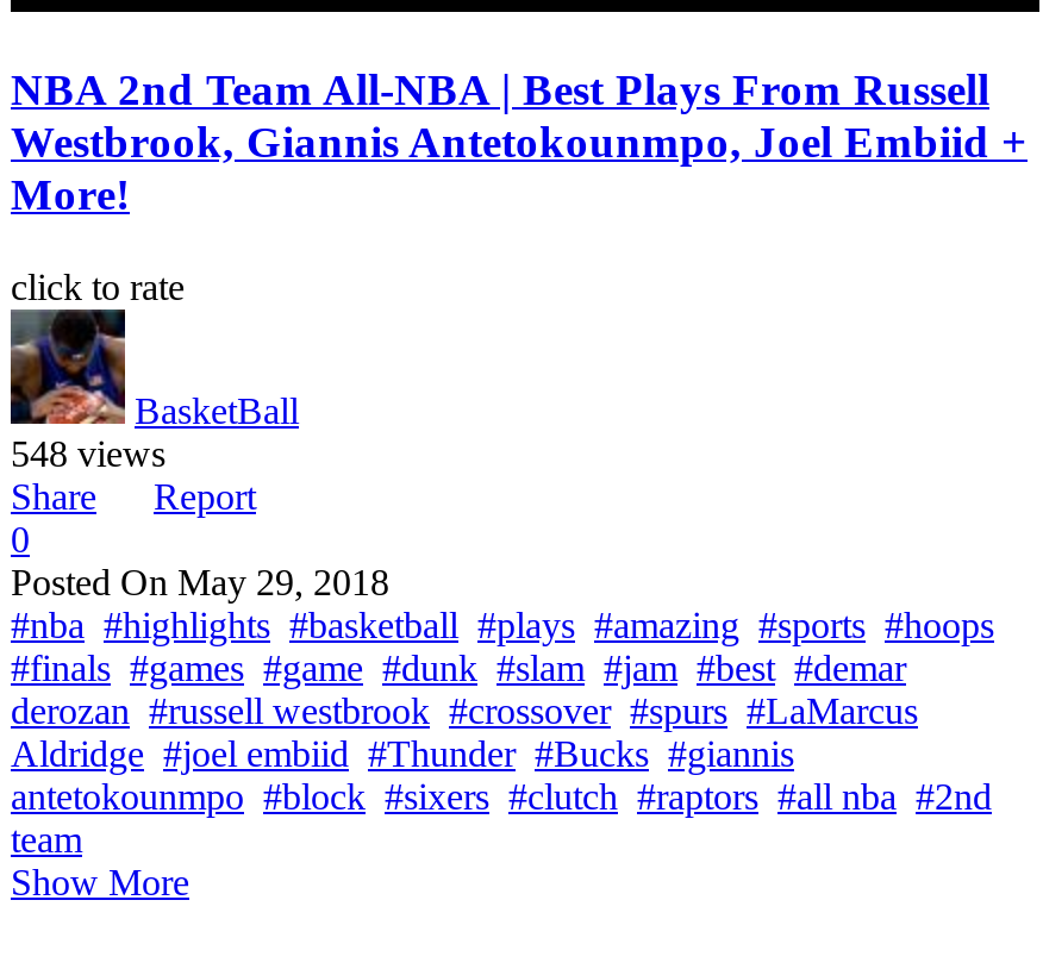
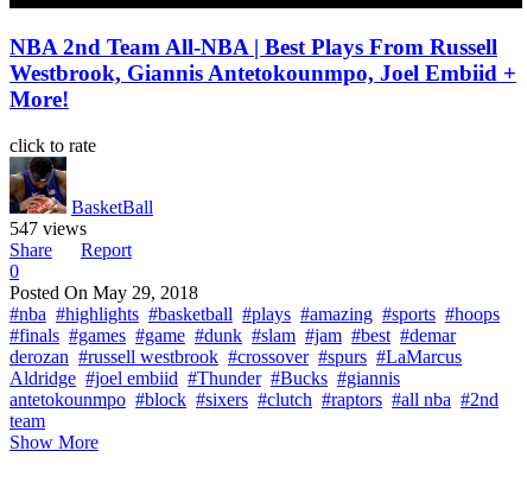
[11,433,165,474] 548 views -> [9,218,87,239] 547 views

